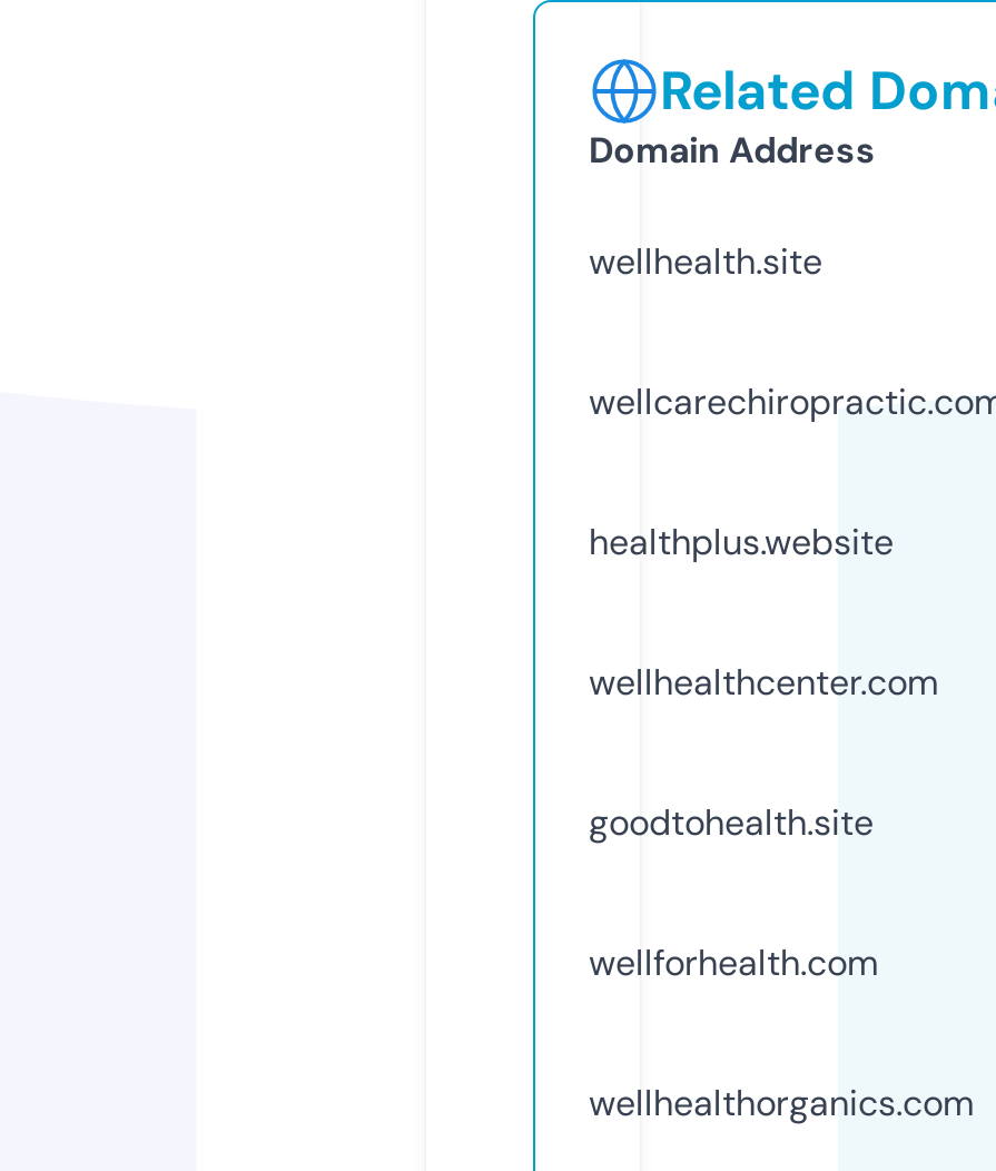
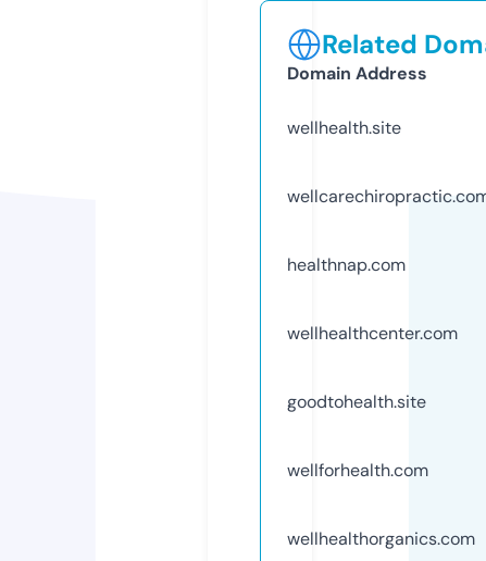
[589,518,894,565] healthplus.website -> [287,253,406,276] healthnap.com

